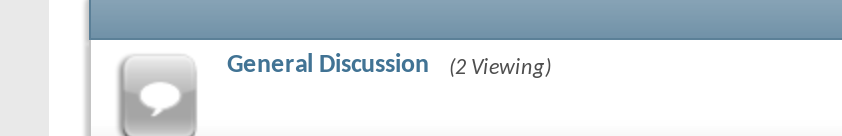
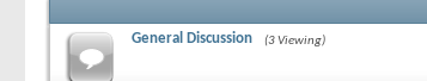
[227,52,551,80] General Discussion (2 Viewing) -> [132,31,325,48] General Discussion (3 Viewing)

